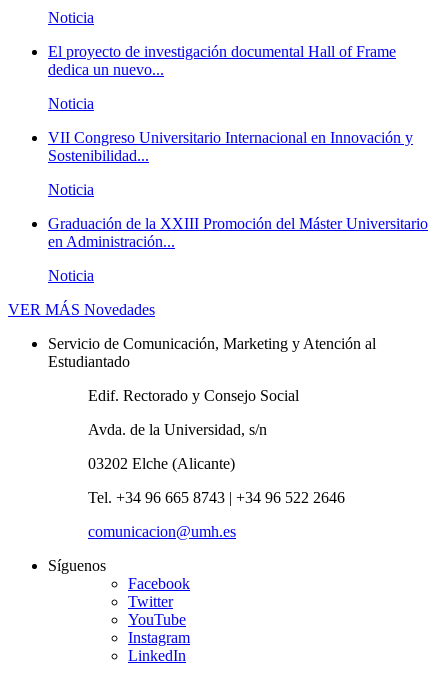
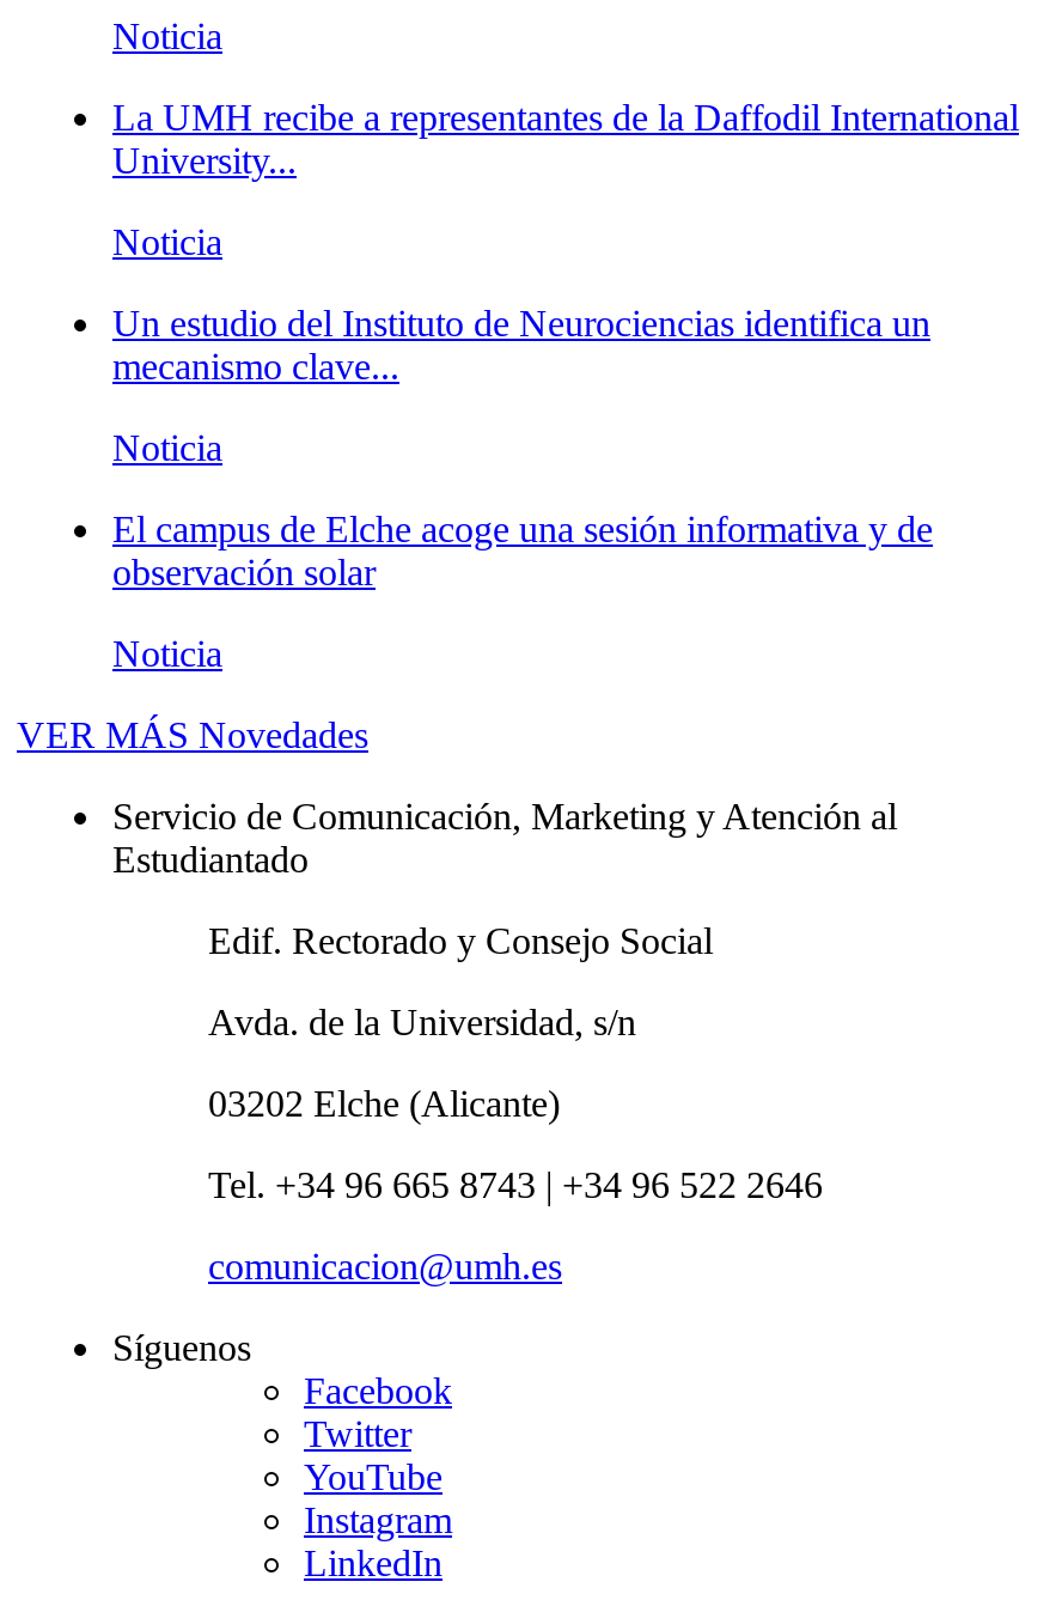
[48,43,396,78] El proyecto de investigación documental Hall of Frame | dedica un nuevo... -> [112,97,1019,181] La UMH recibe a representantes de la Daffodil International | University...
[48,129,413,164] VII Congreso Universitario Internacional en Innovación y | Sostenibilidad... -> [112,303,930,387] Un estudio del Instituto de Neurociencias identifica un | mecanismo clave...
[48,215,428,250] Graduación de la XXIII Promoción del Máster Universitario | en Administración... -> [112,509,933,593] El campus de Elche acoge una sesión informativa y de | observación solar

